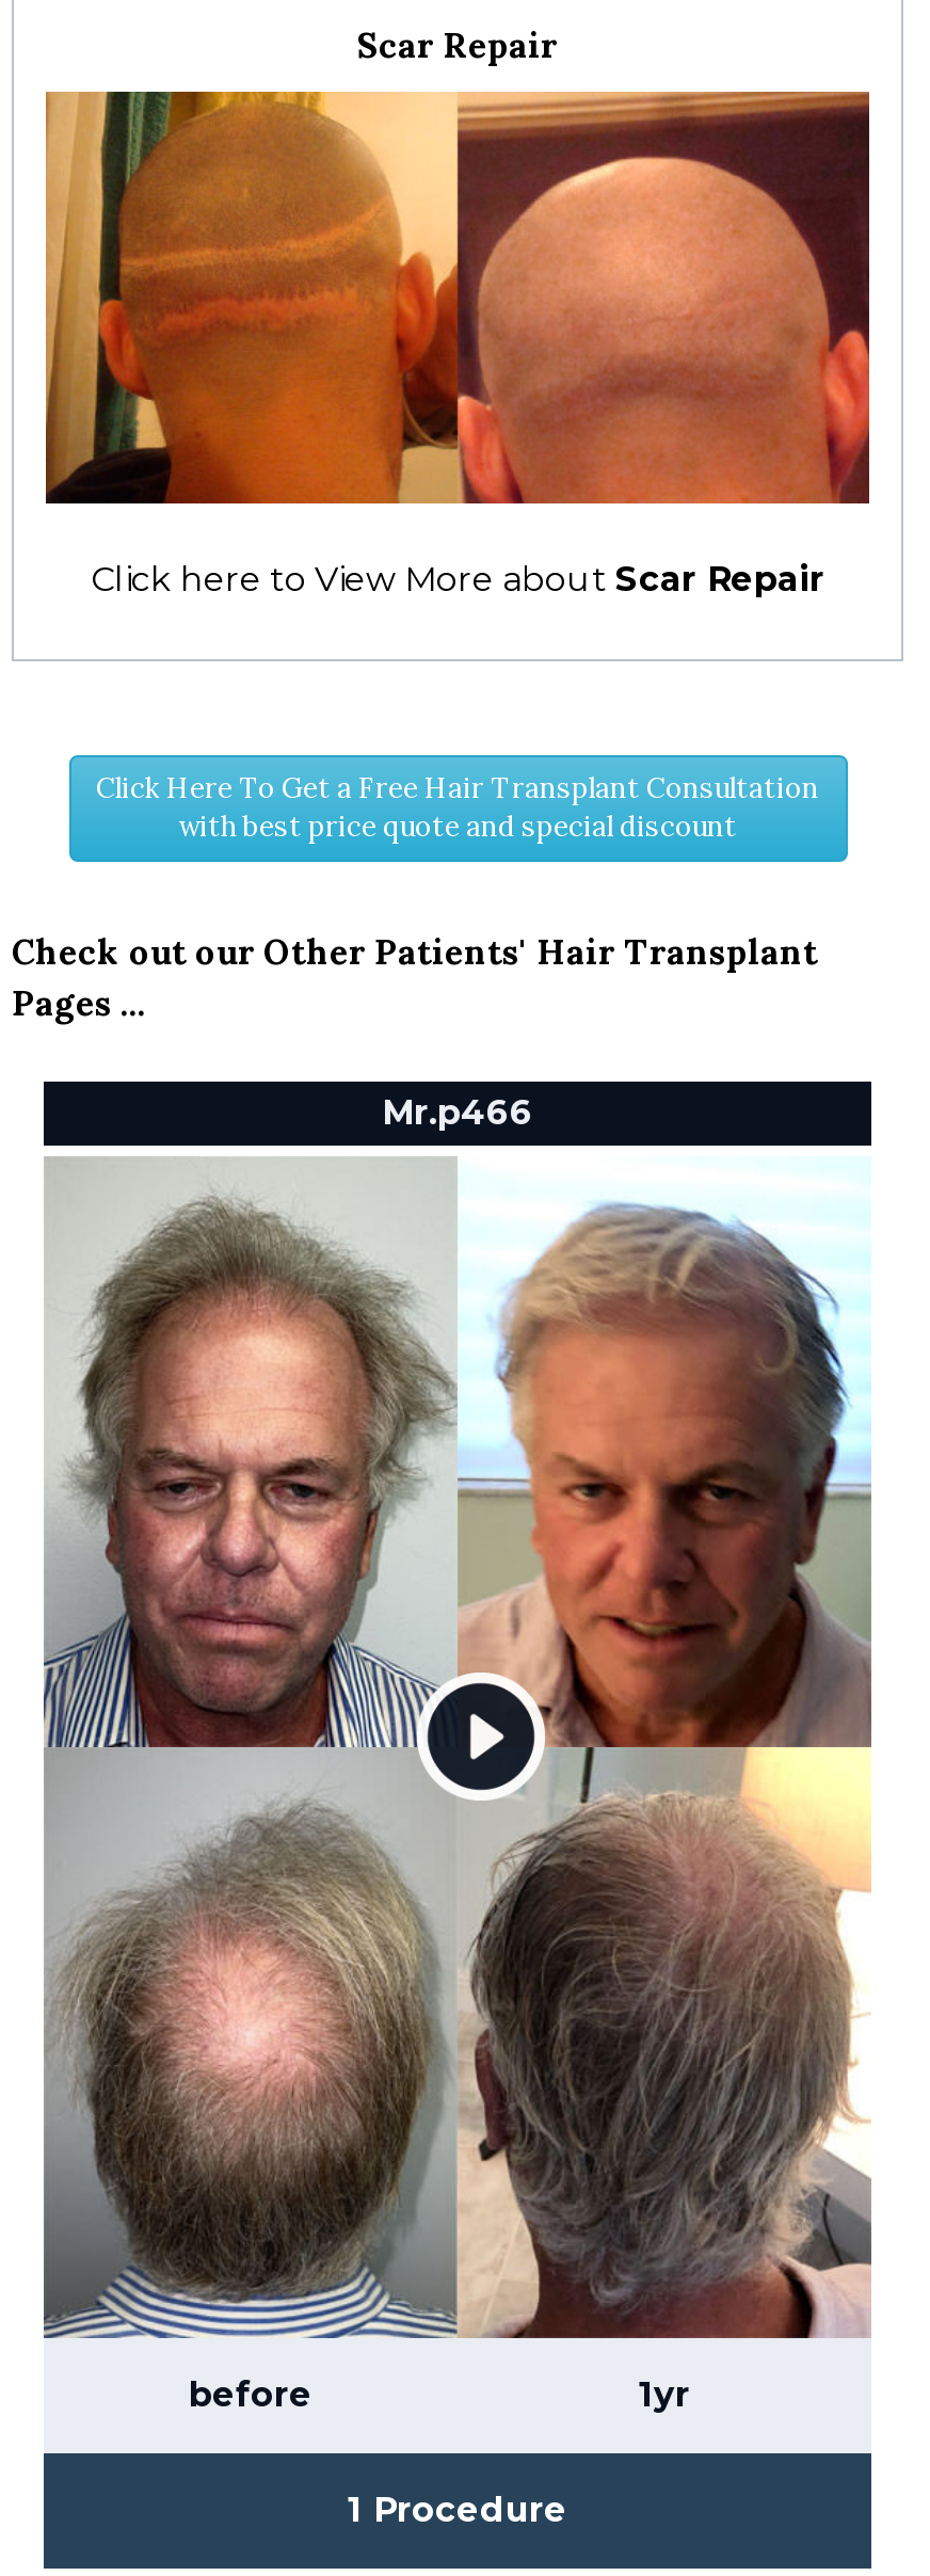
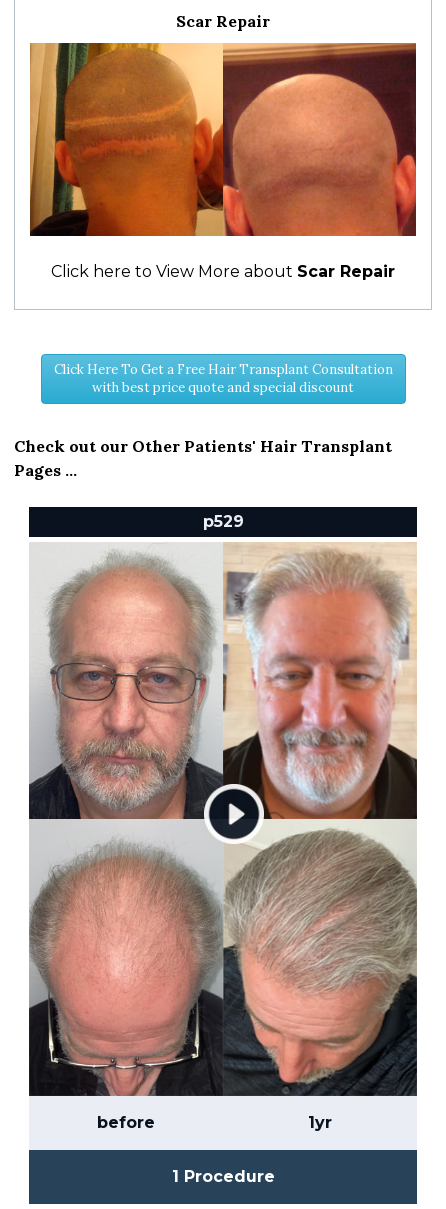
[382,1092,533,1133] Mr.p466 -> [202,512,243,531] p529
[44,1158,871,2340] [image] -> [28,542,418,1097] [image]

